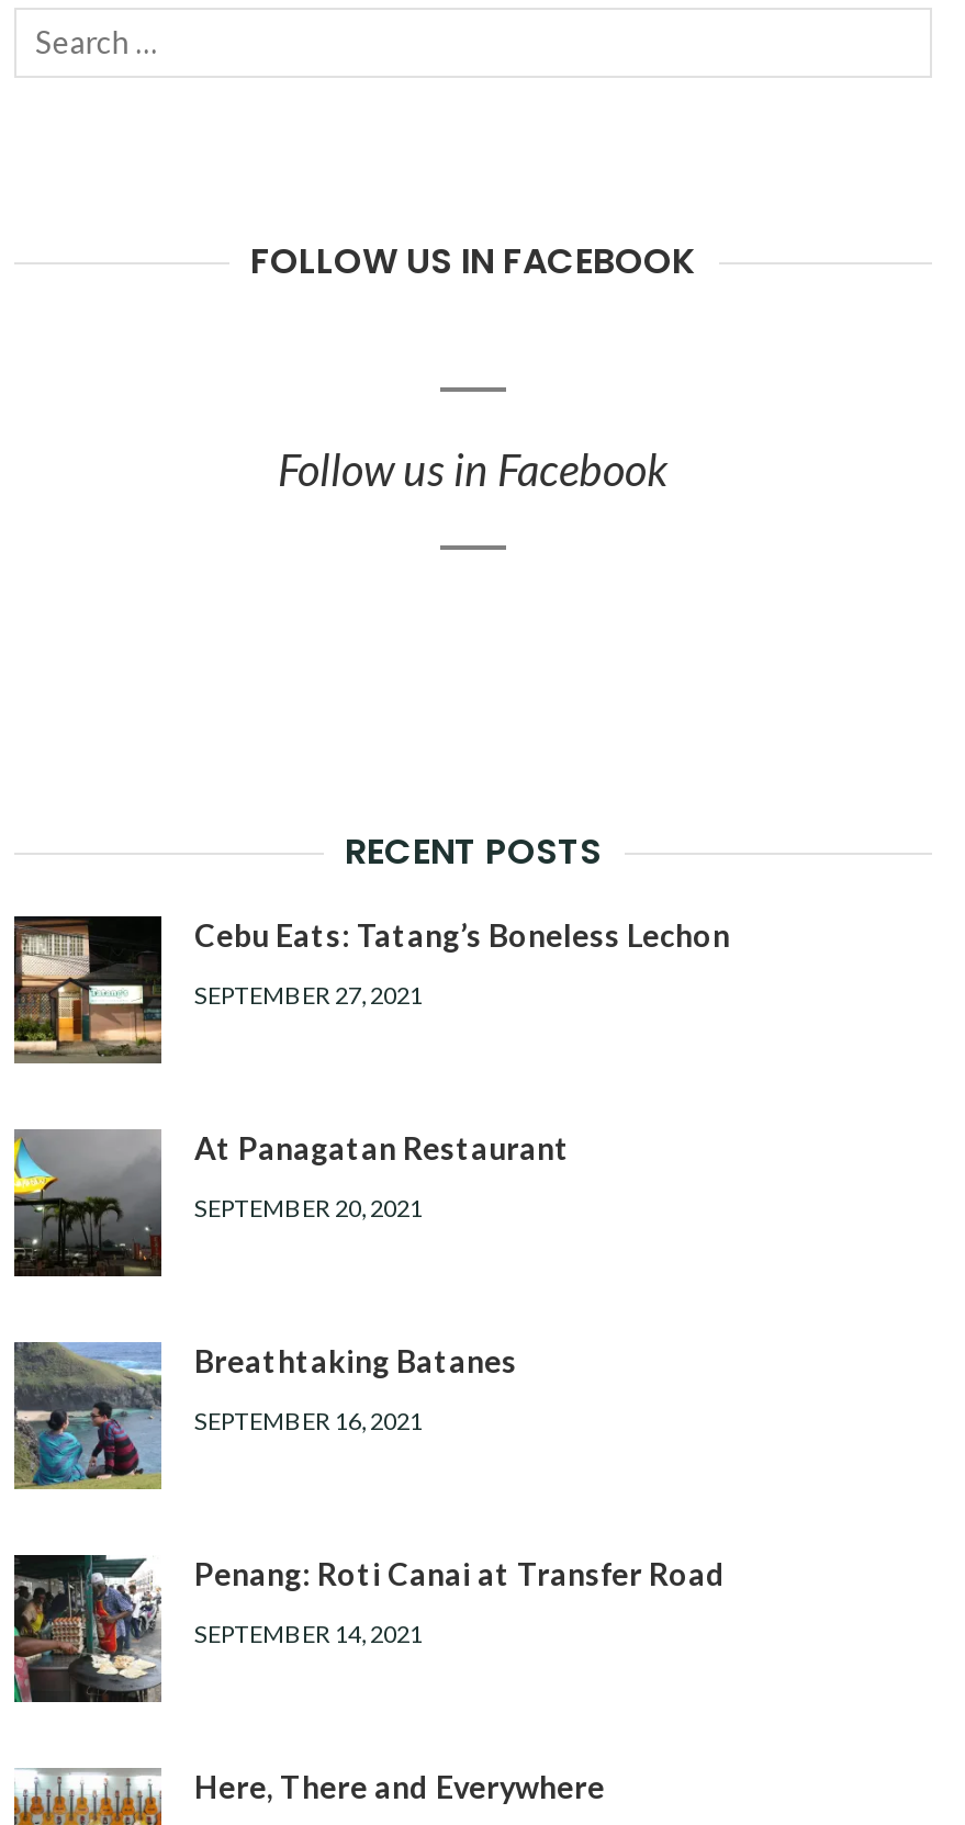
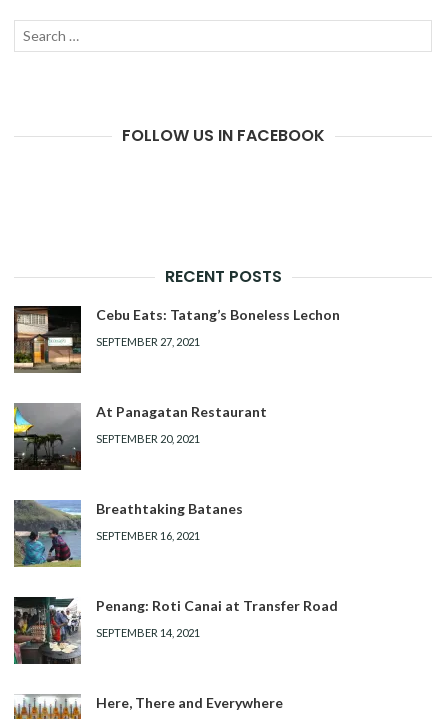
[278,444,669,496] Follow us in Facebook -> none

